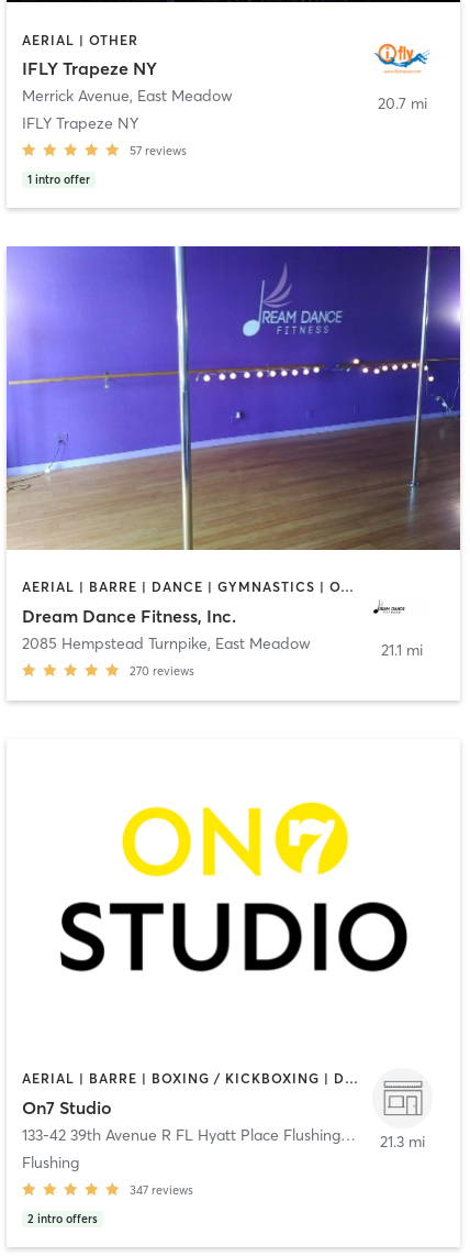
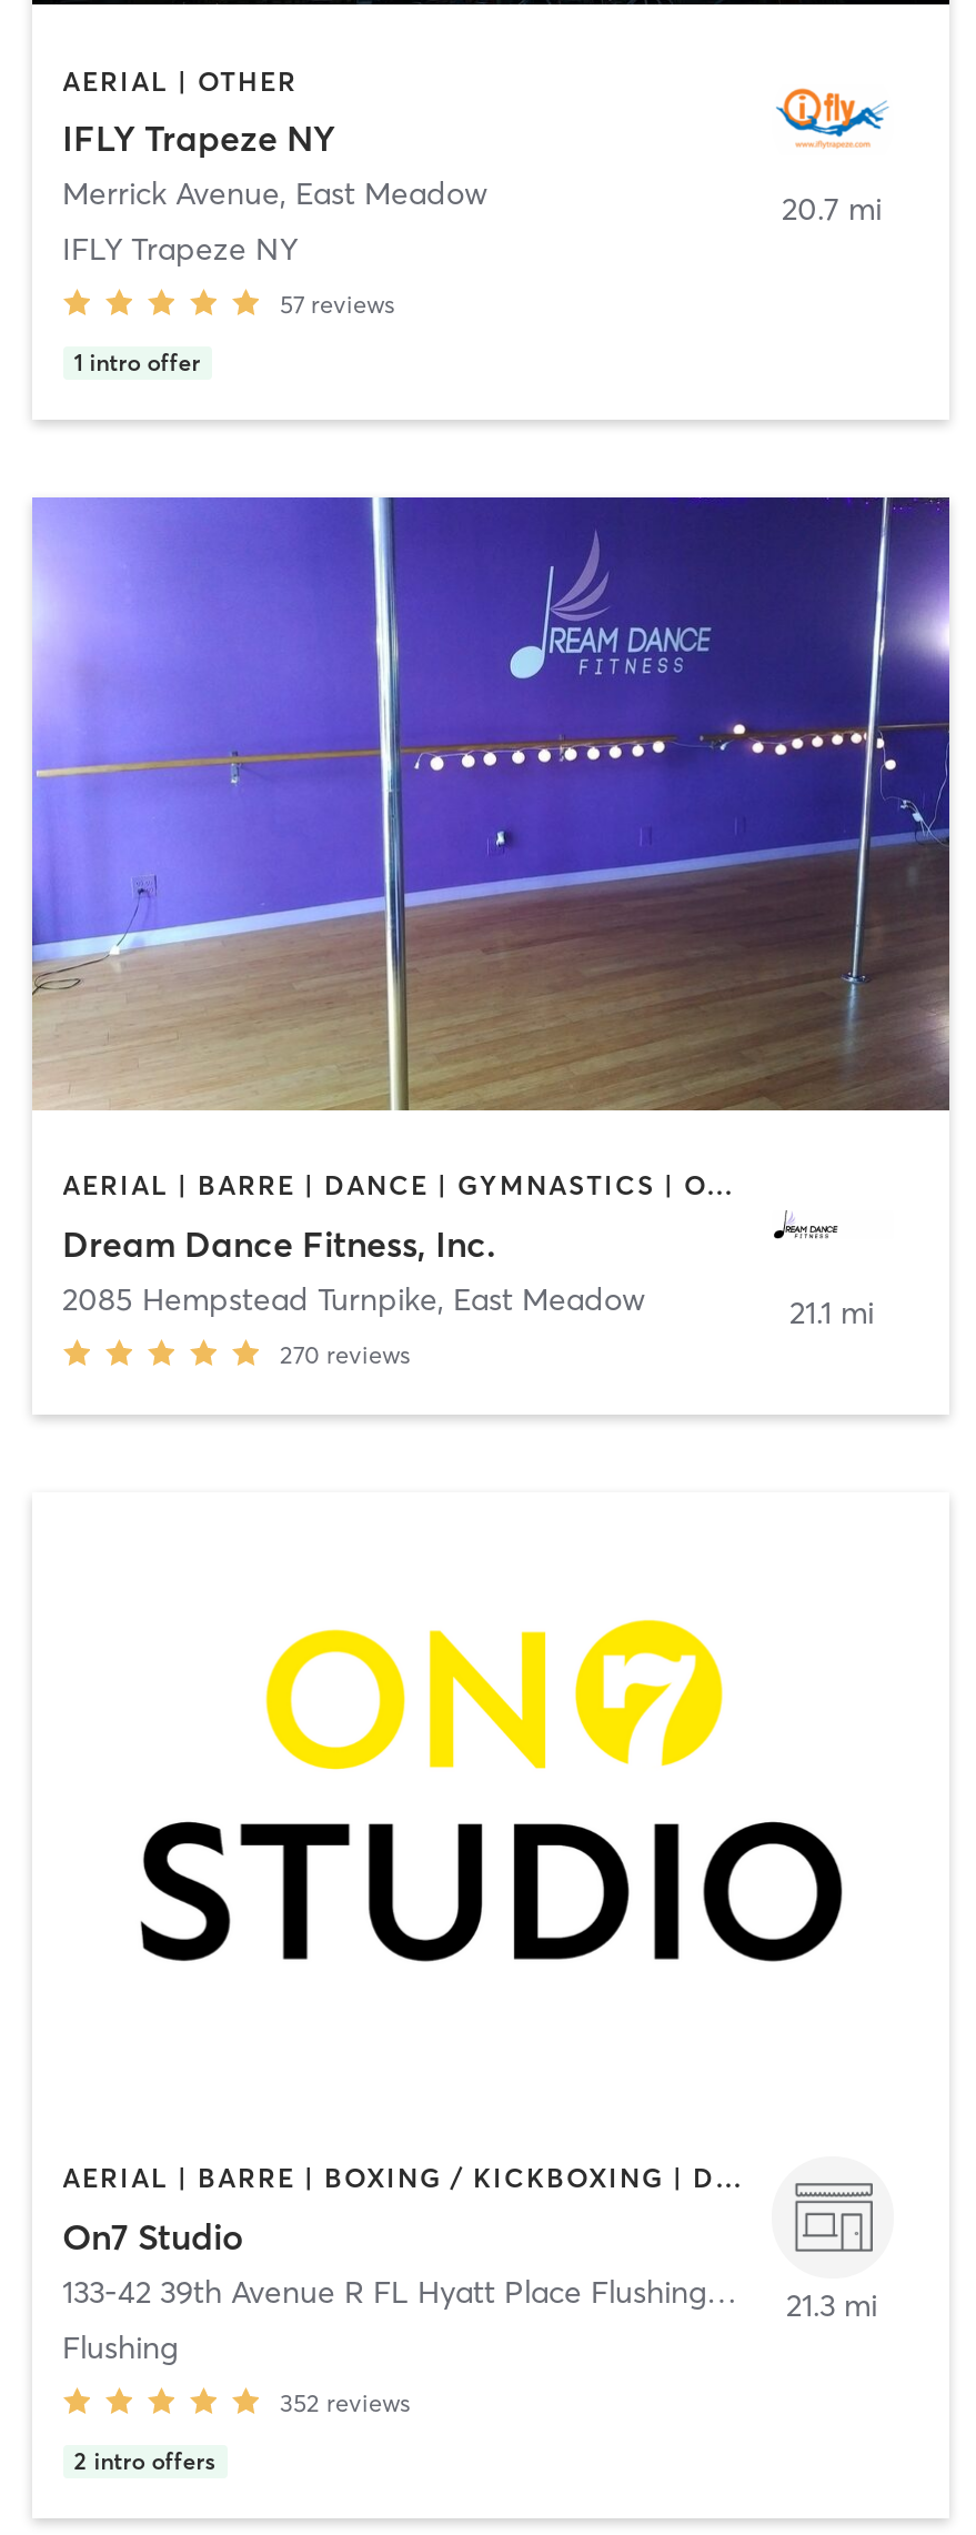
[129,1182,193,1198] 347 reviews -> [280,2387,411,2418] 352 reviews

